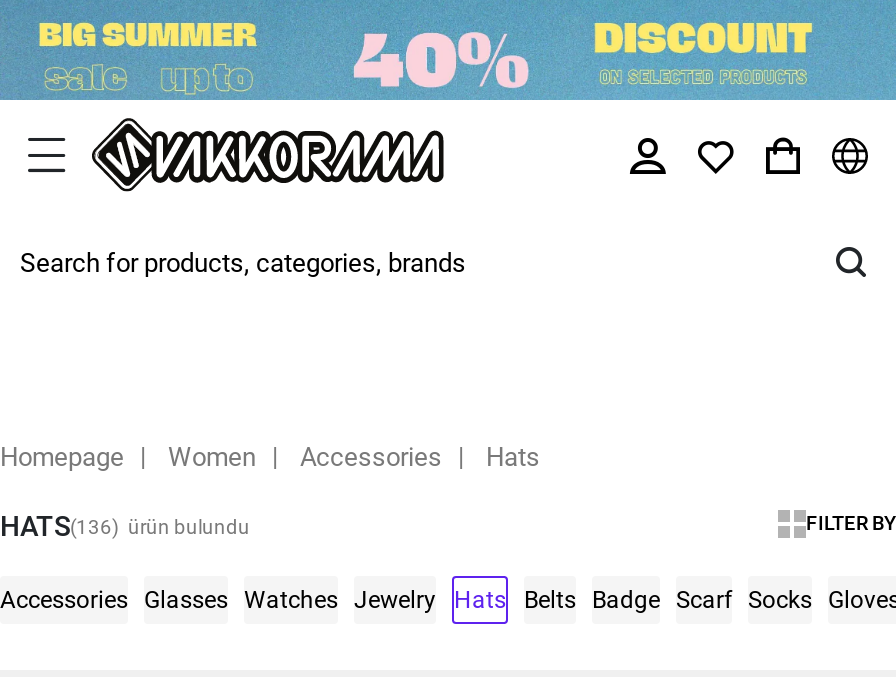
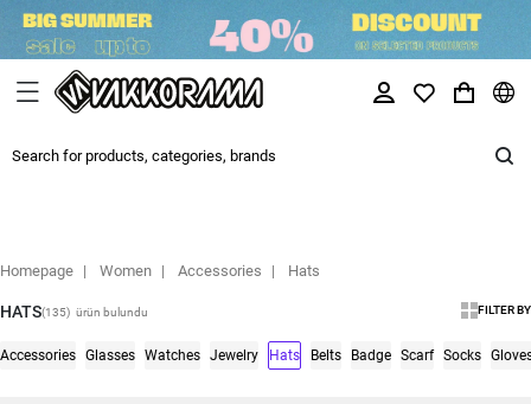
[0,510,250,542] HATS(136) ürün bulundu -> [0,302,148,321] HATS(135) ürün bulundu

